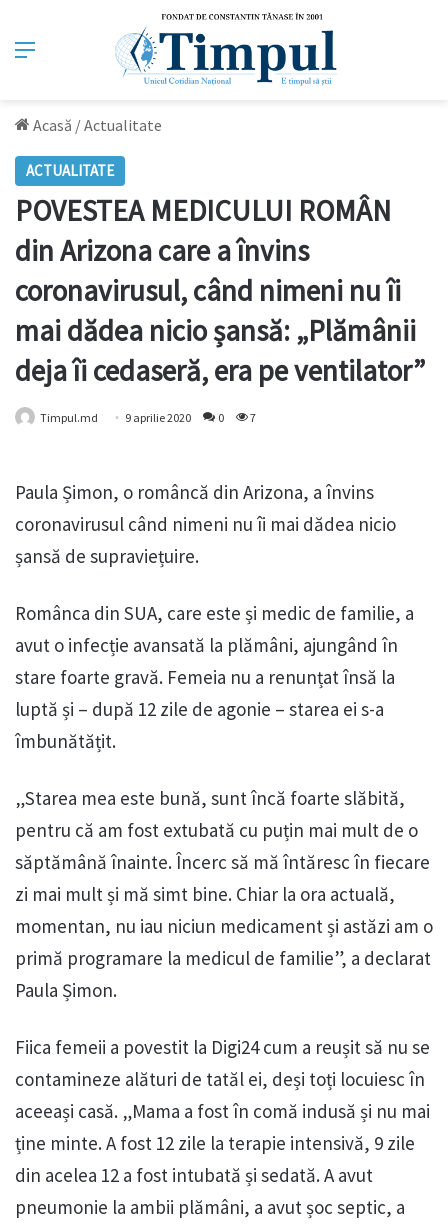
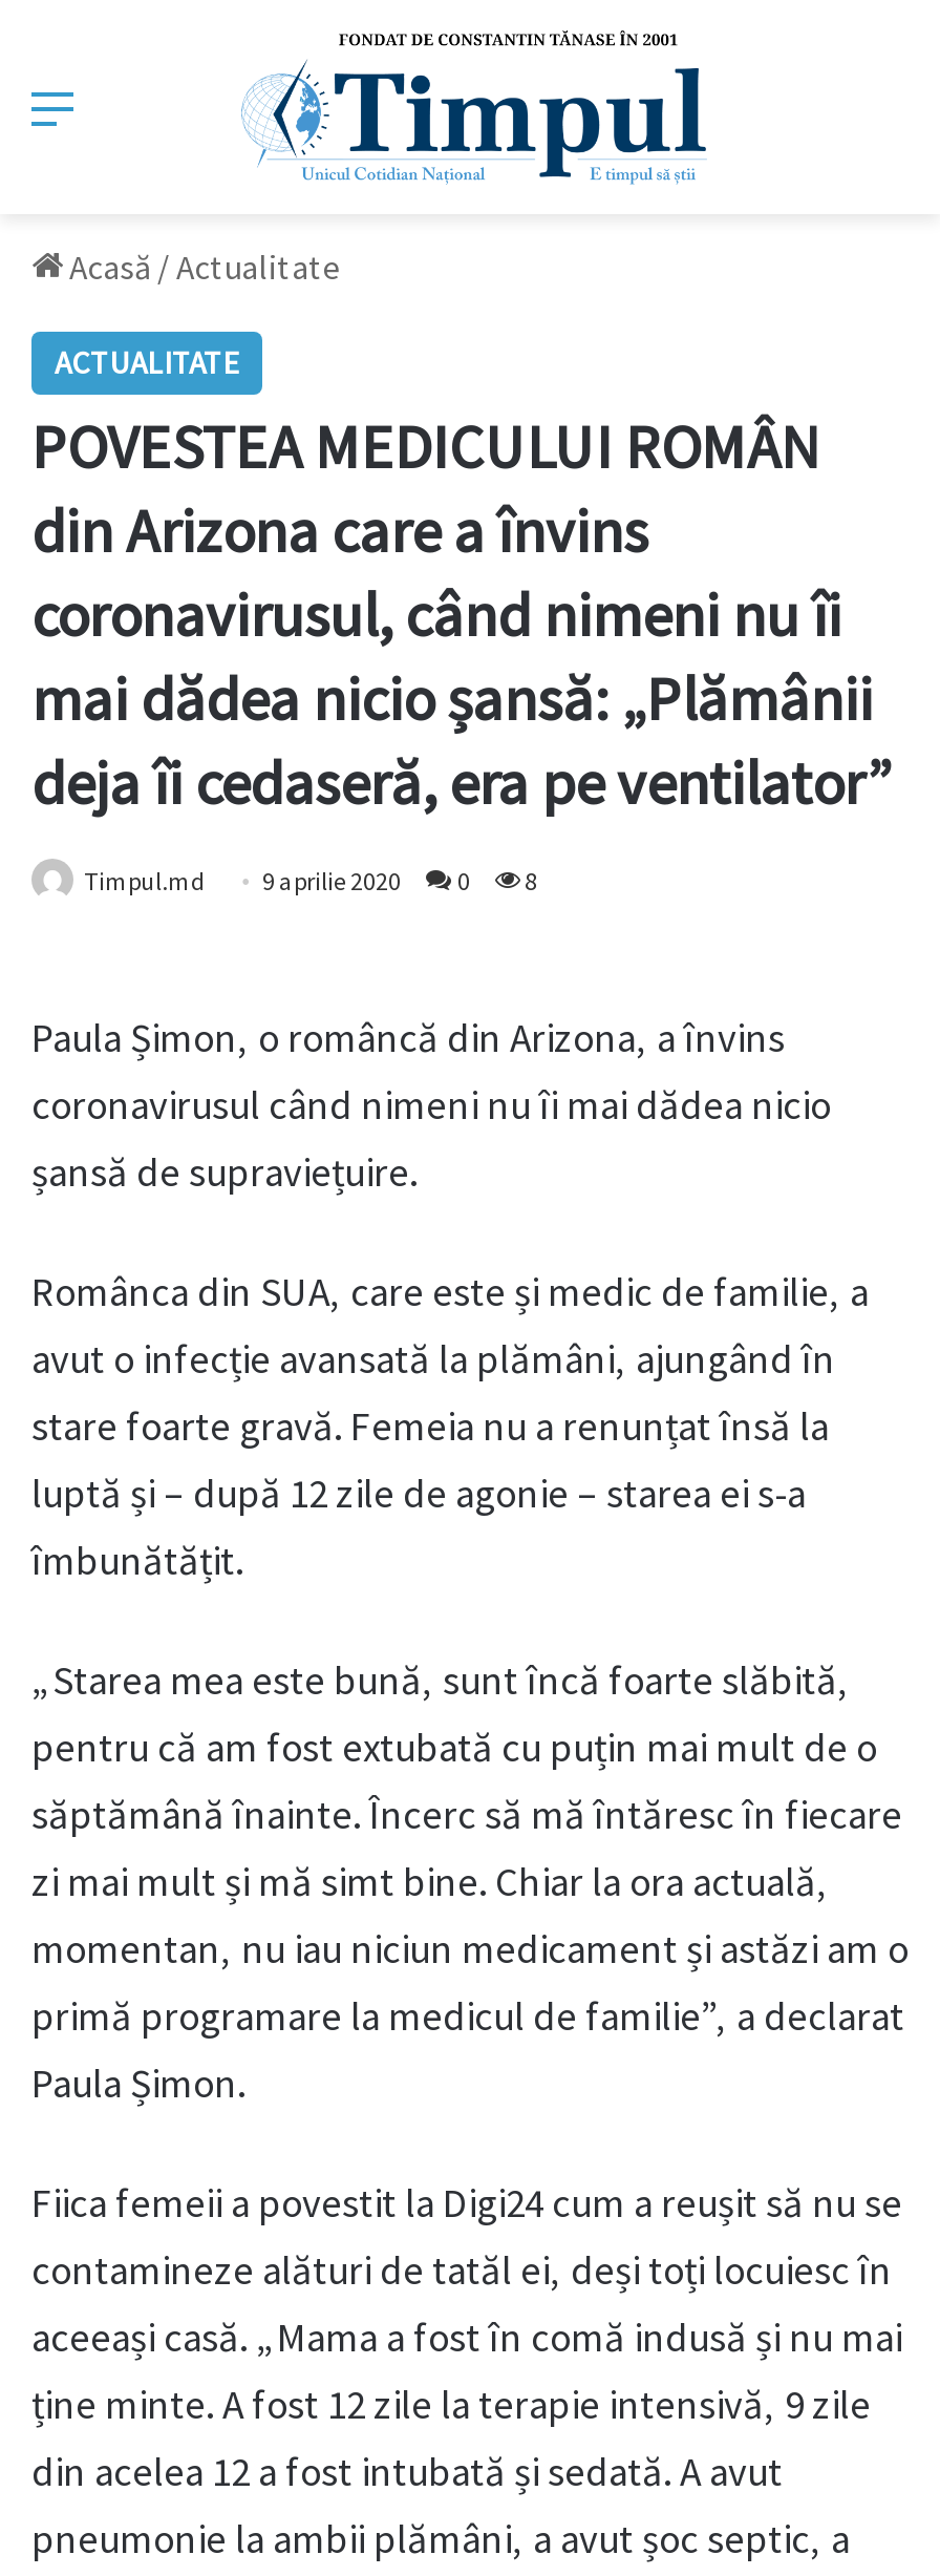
[40,410,256,425] Timpul.md 9 aprilie 2020 0 7 -> [84,866,537,897] Timpul.md 9 aprilie 2020 0 8

